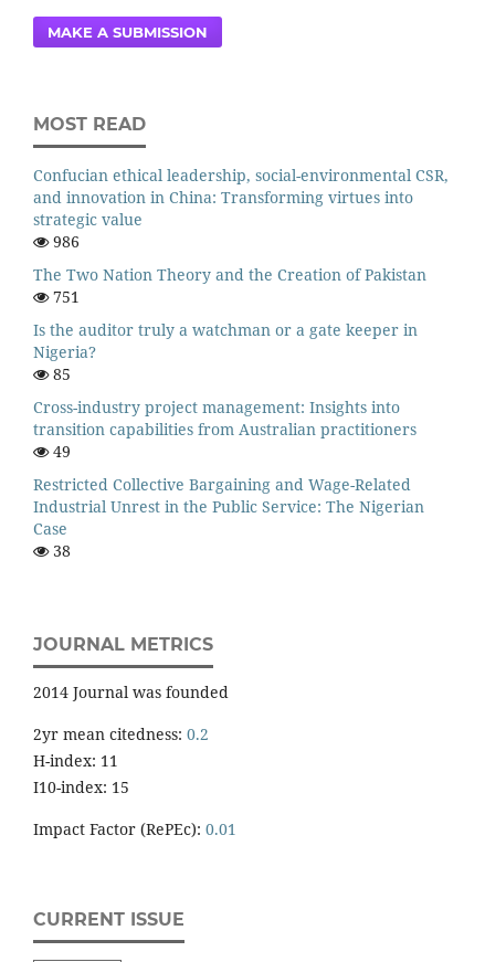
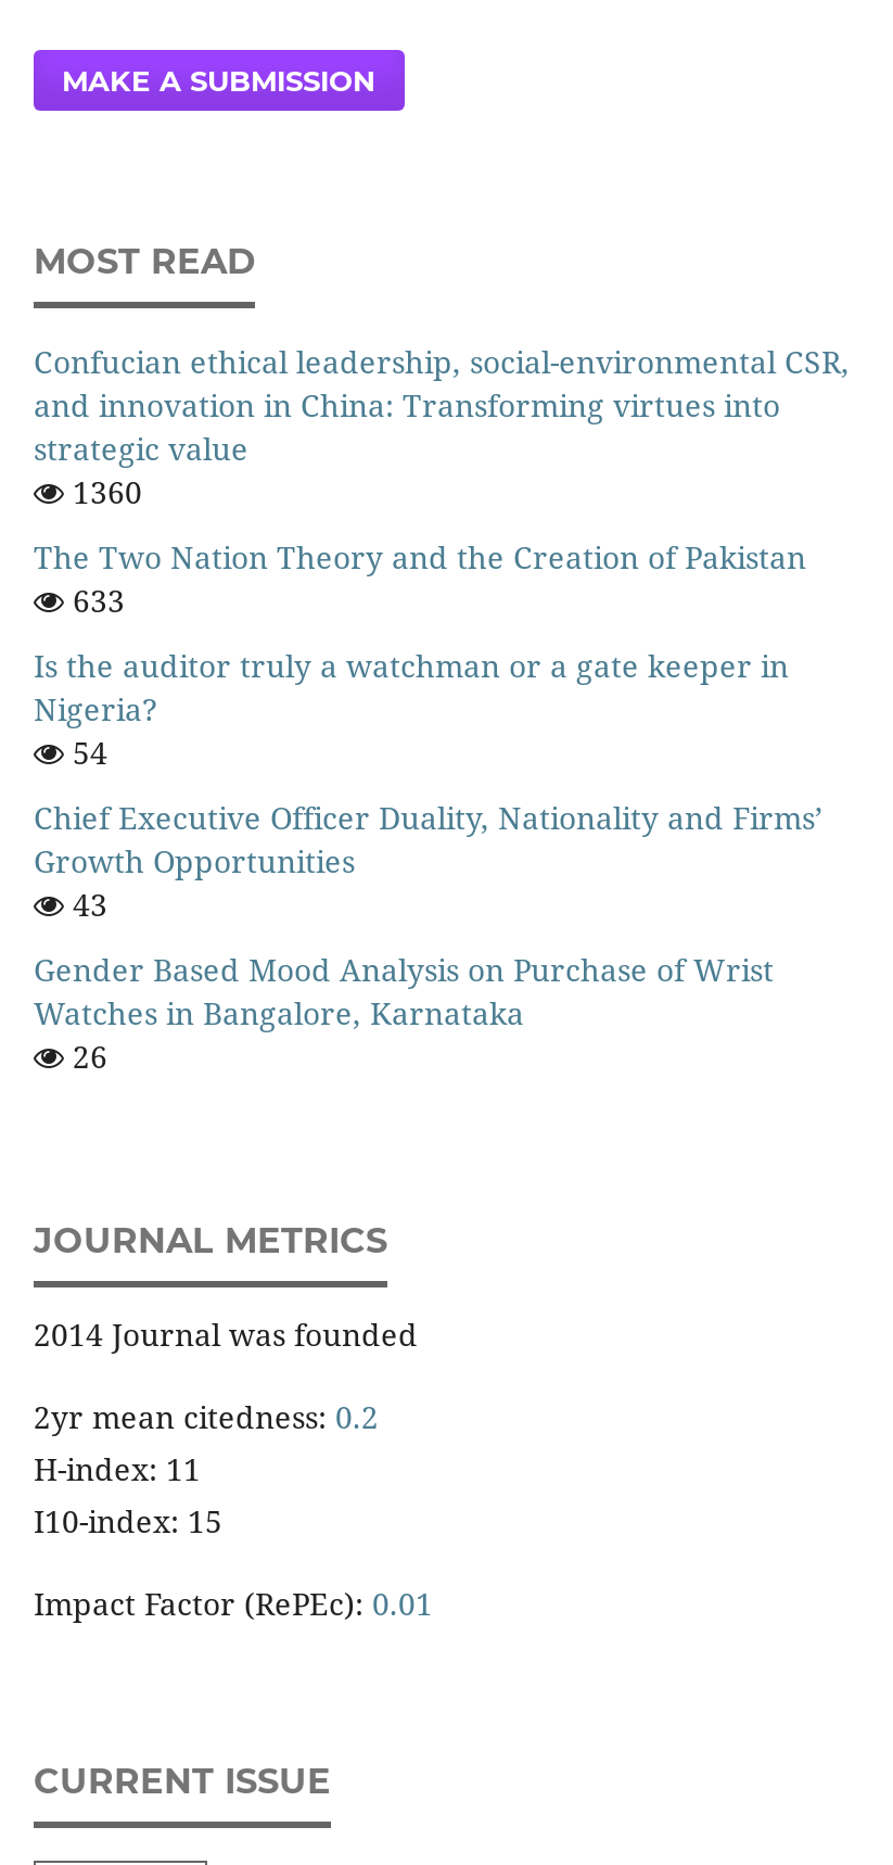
[49,231,80,252] 986 -> [64,471,142,512] 1360
[49,286,80,307] 751 -> [64,579,125,621] 633
[49,363,71,384] 85 -> [64,731,107,773] 54
[33,396,417,462] Cross-industry project management: Insights into | transition capabilities from Australian practitioners | 49 -> [34,797,824,925] Chief Executive Officer Duality, Nationality and Firms’ | Growth Opportunities | 43
[33,474,424,561] Restricted Collective Bargaining and Wage-Related | Industrial Unrest in the Public Service: The Nigerian | Case | 38 -> [34,948,774,1076] Gender Based Mood Analysis on Purchase of Wrist | Watches in Bangalore, Karnataka | 26

